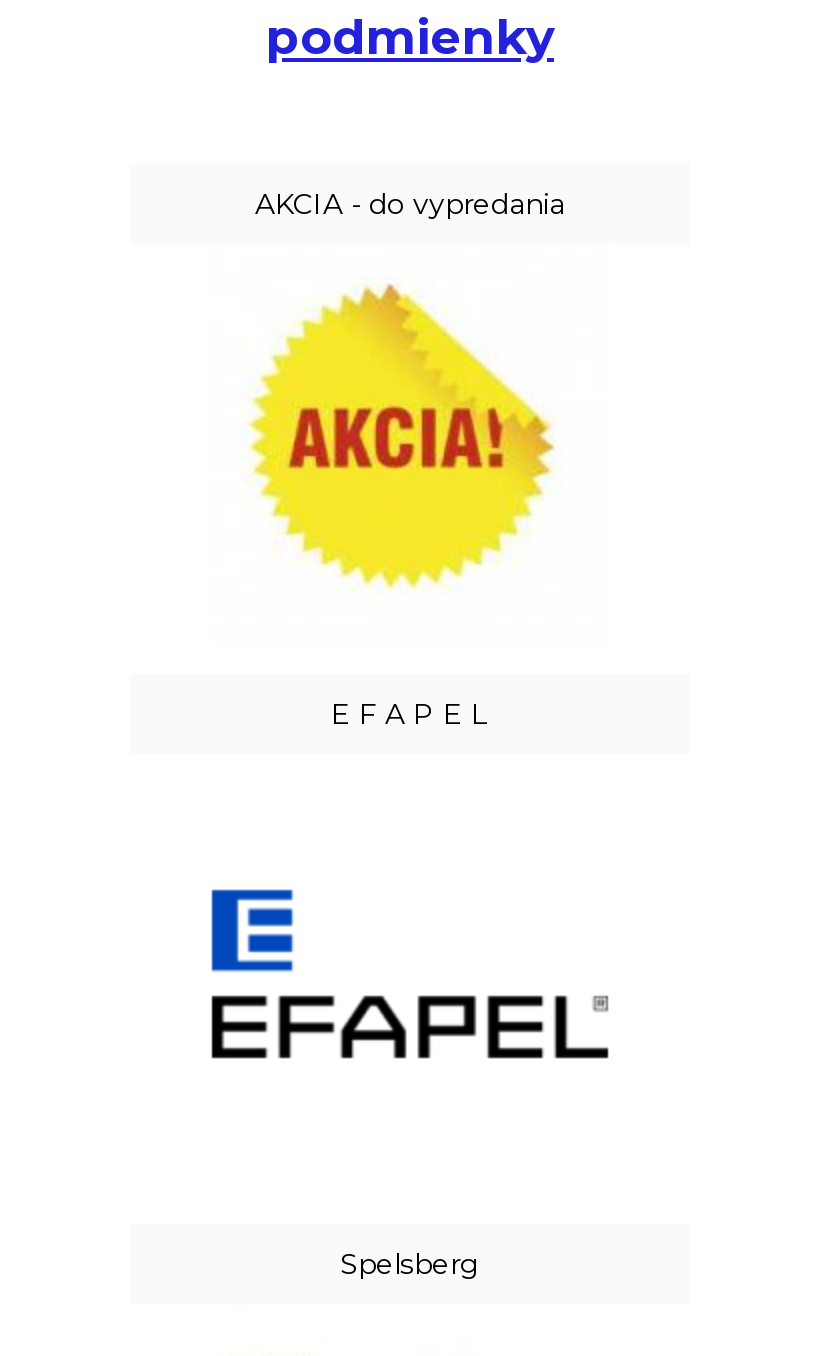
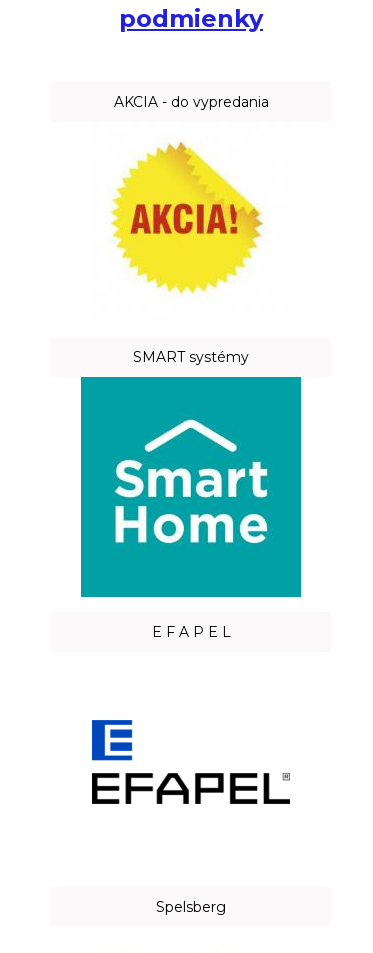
none -> [80,376,302,598] [image]
none -> [133,348,249,366] SMART systémy

